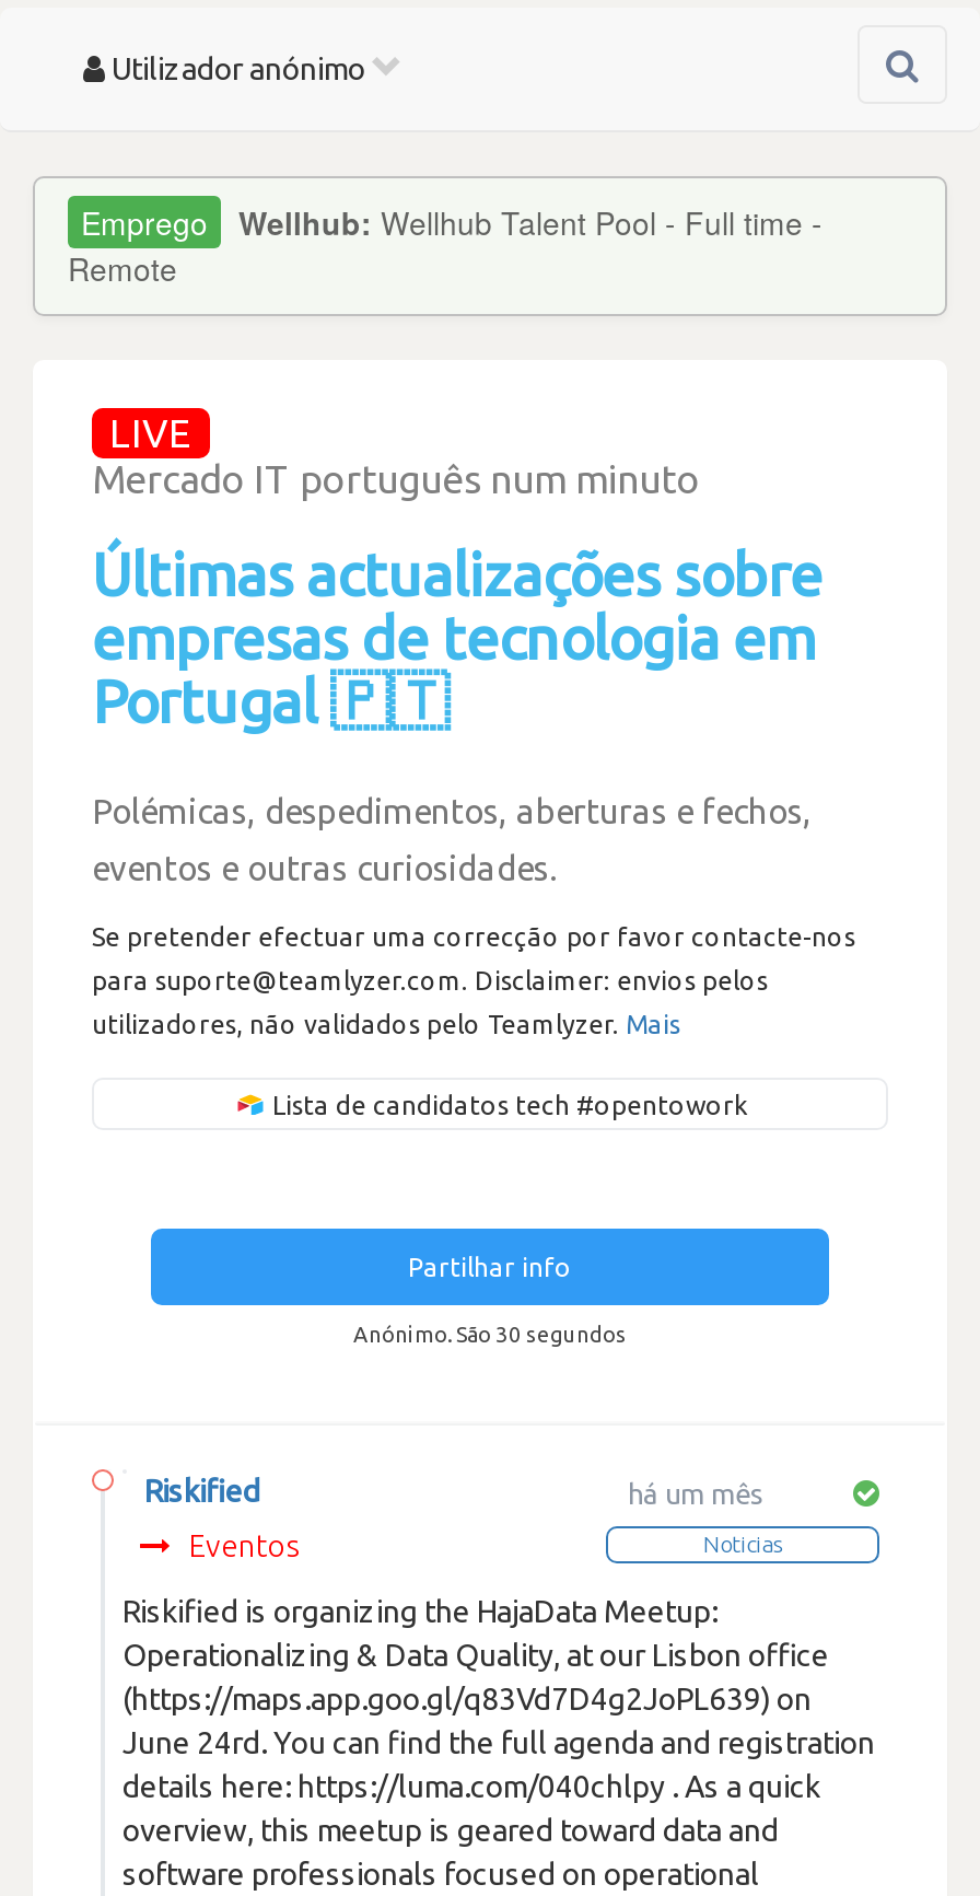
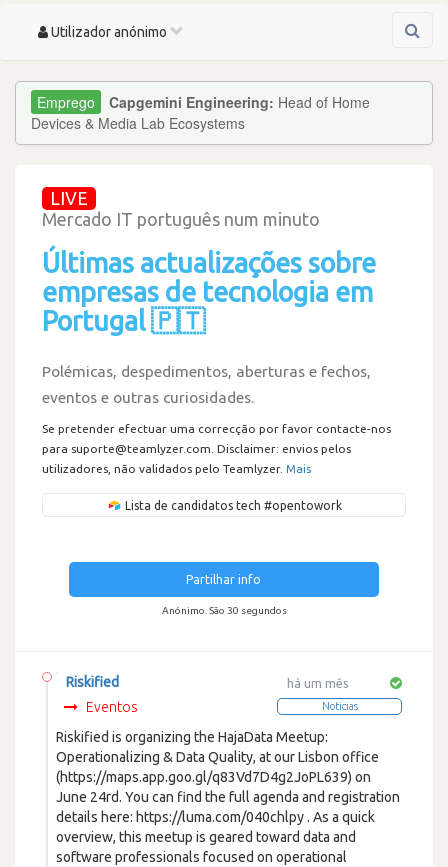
[68,200,822,290] Wellhub: Wellhub Talent Pool - Full time - | Remote -> [31,92,370,133] Capgemini Engineering: Head of Home | Devices & Media Lab Ecosystems

